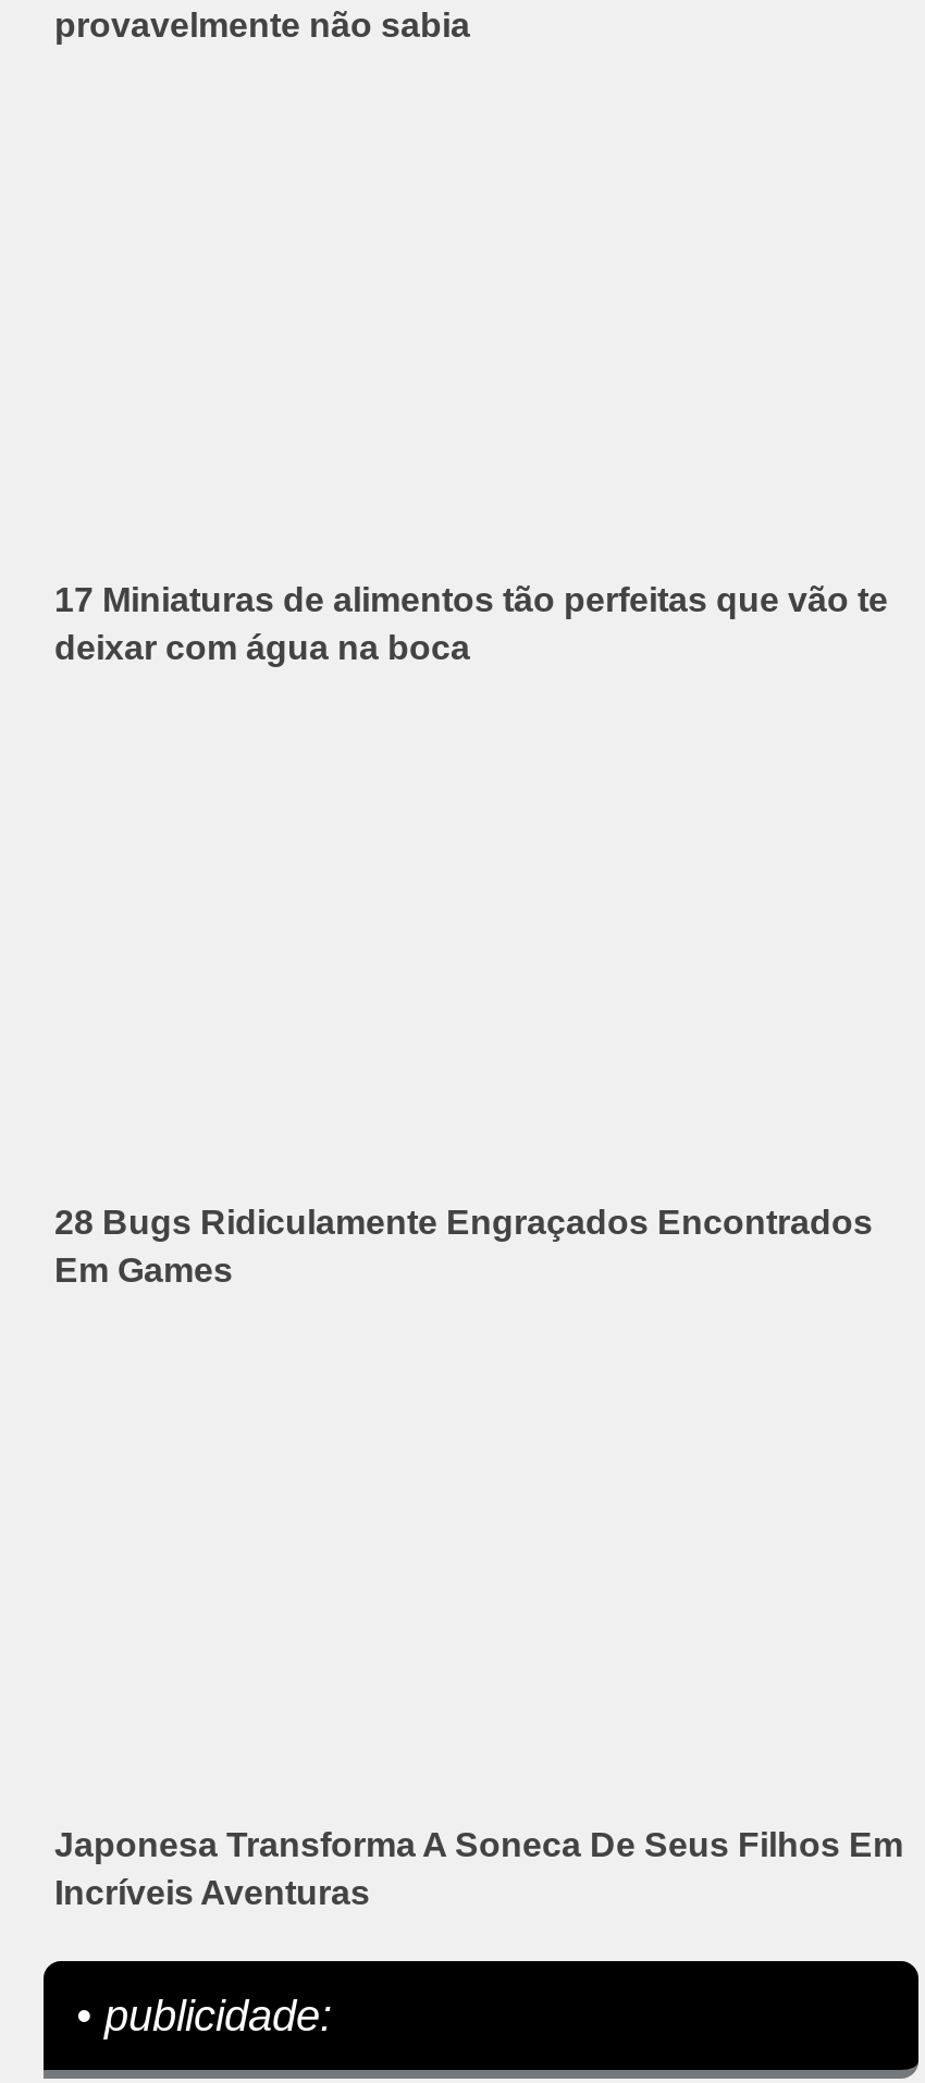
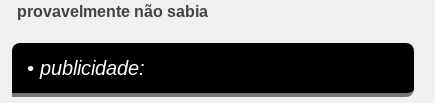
[54,581,888,666] 17 Miniaturas de alimentos tão perfeitas que vão te | deixar com água na boca -> none
[54,1203,873,1288] 28 Bugs Ridiculamente Engraçados Encontrados | Em Games -> none
[54,1826,903,1911] Japonesa Transforma A Soneca De Seus Filhos Em | Incríveis Aventuras -> none

